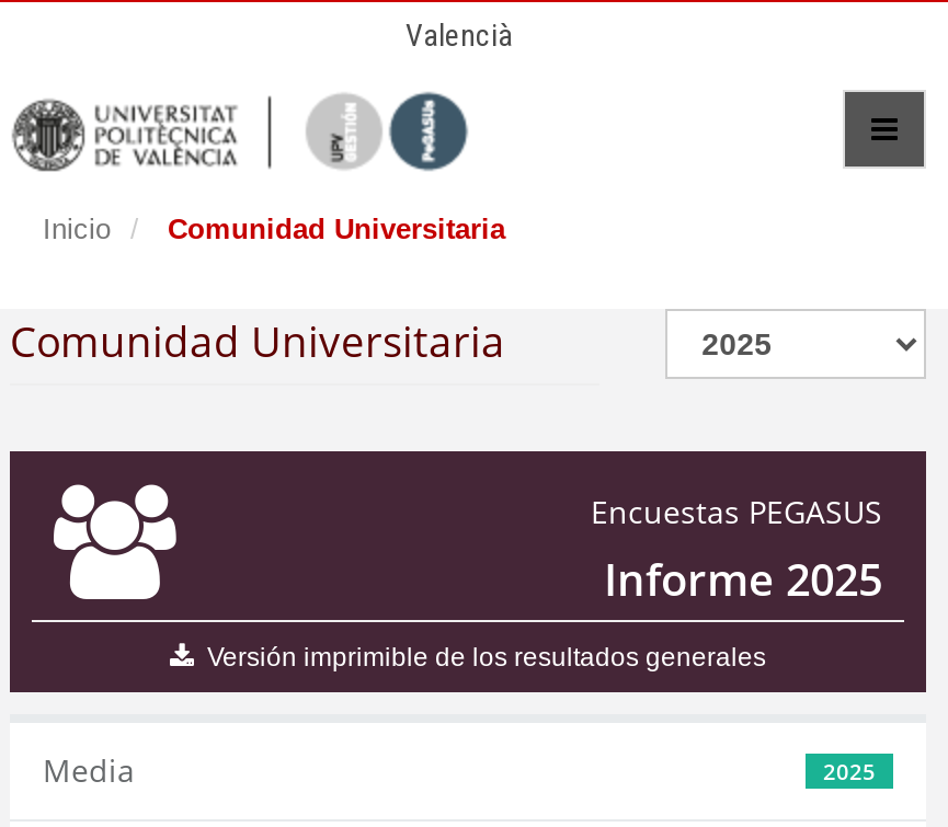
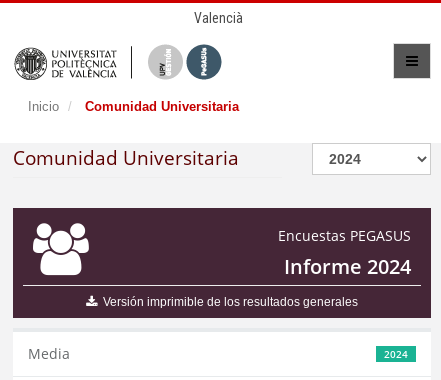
[604,550,882,609] Informe 2025 -> [284,253,411,280] Informe 2024
[823,756,876,786] 2025 -> [384,347,408,361] 2024

